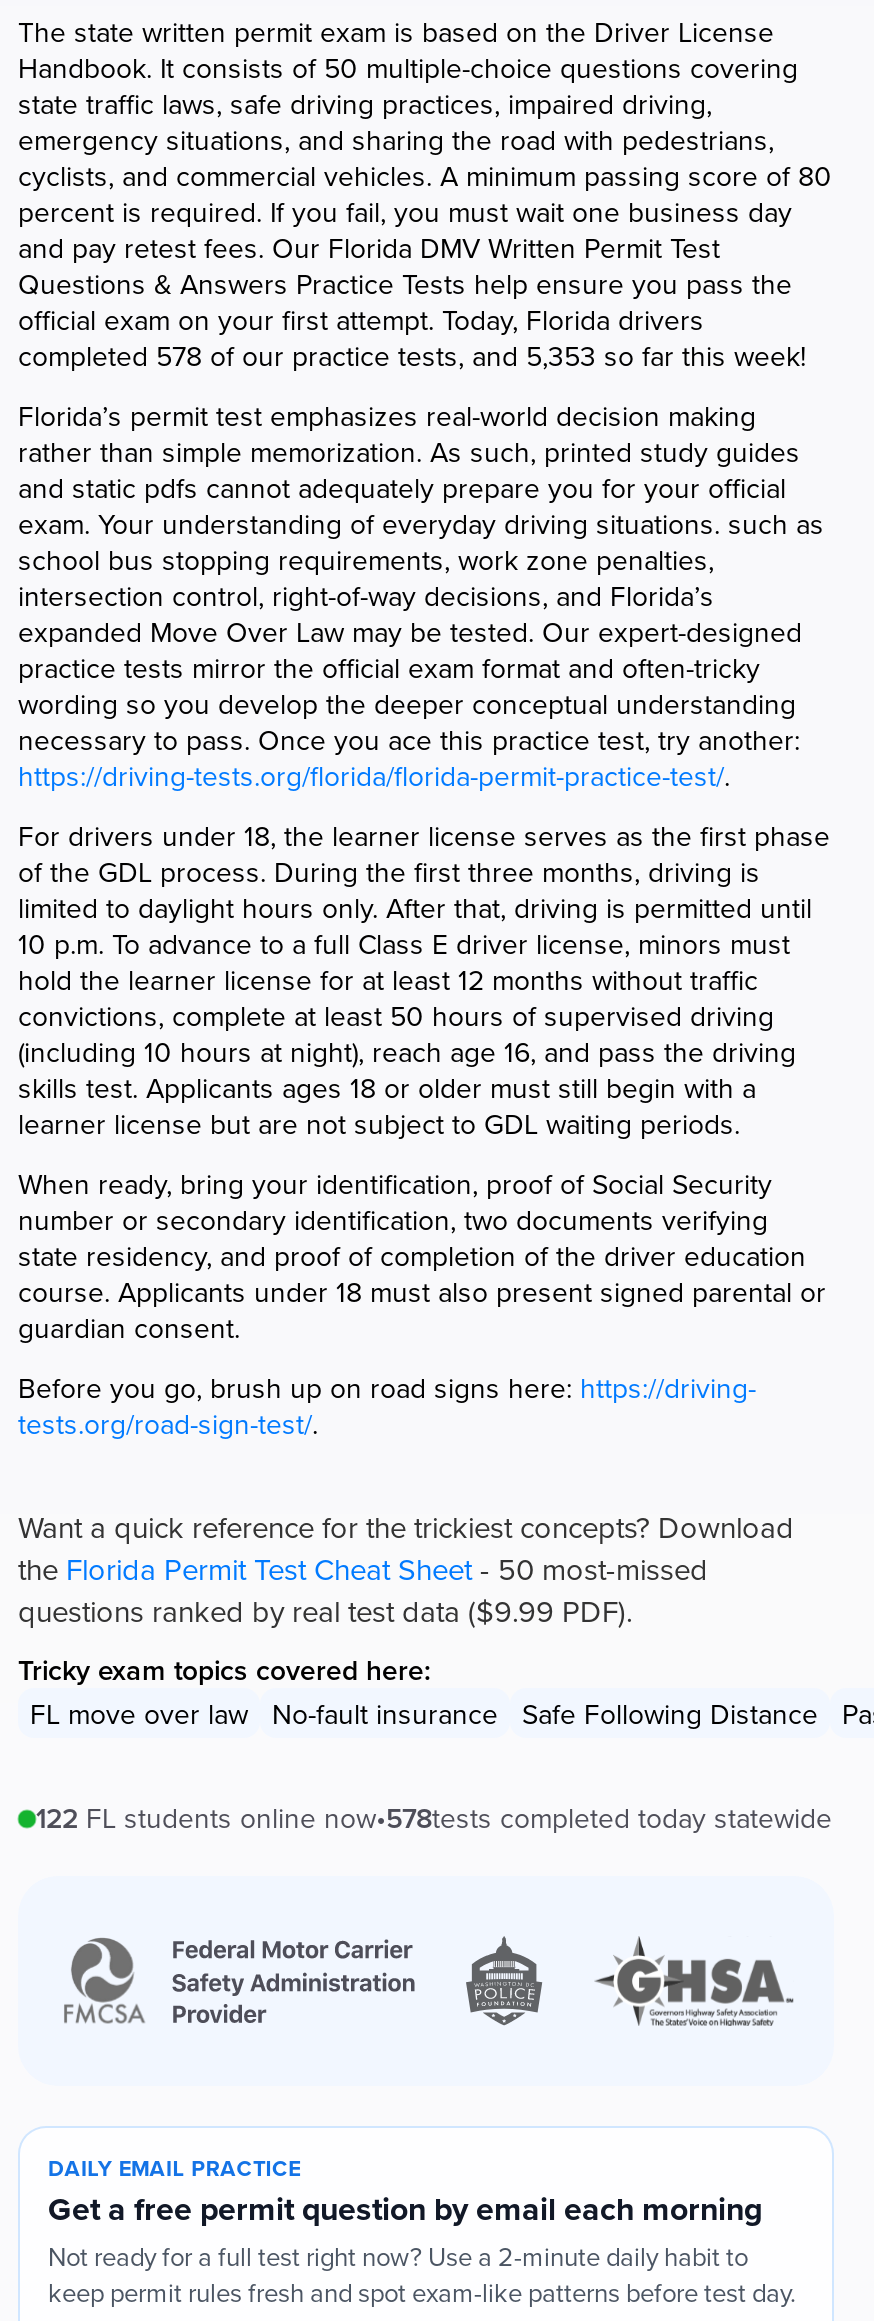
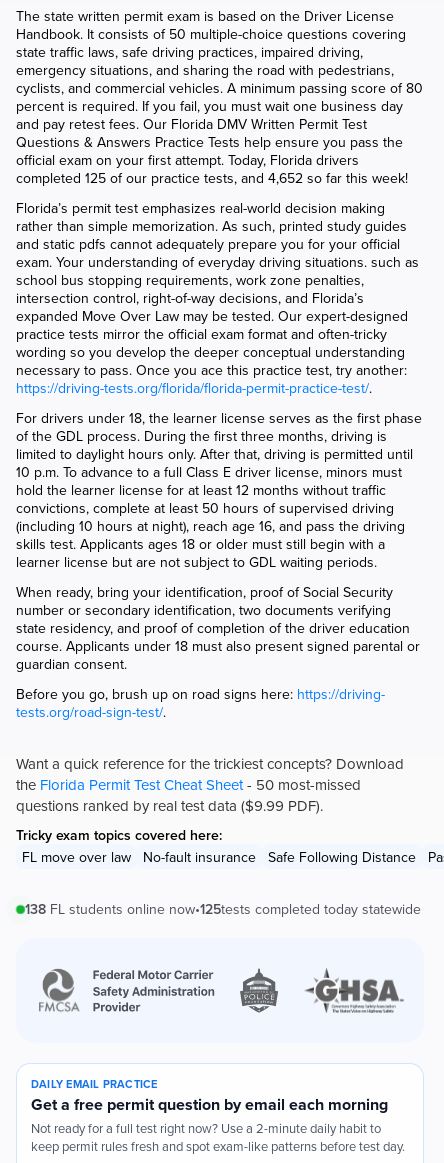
[18,336,806,376] completed 578 of our practice tests, and 5,353 so far this week! -> [16,168,408,188] completed 125 of our practice tests, and 4,652 so far this week!
[36,1798,832,1838] 122 FL students online now•578tests completed today statewide -> [25,899,421,919] 138 FL students online now•125tests completed today statewide

